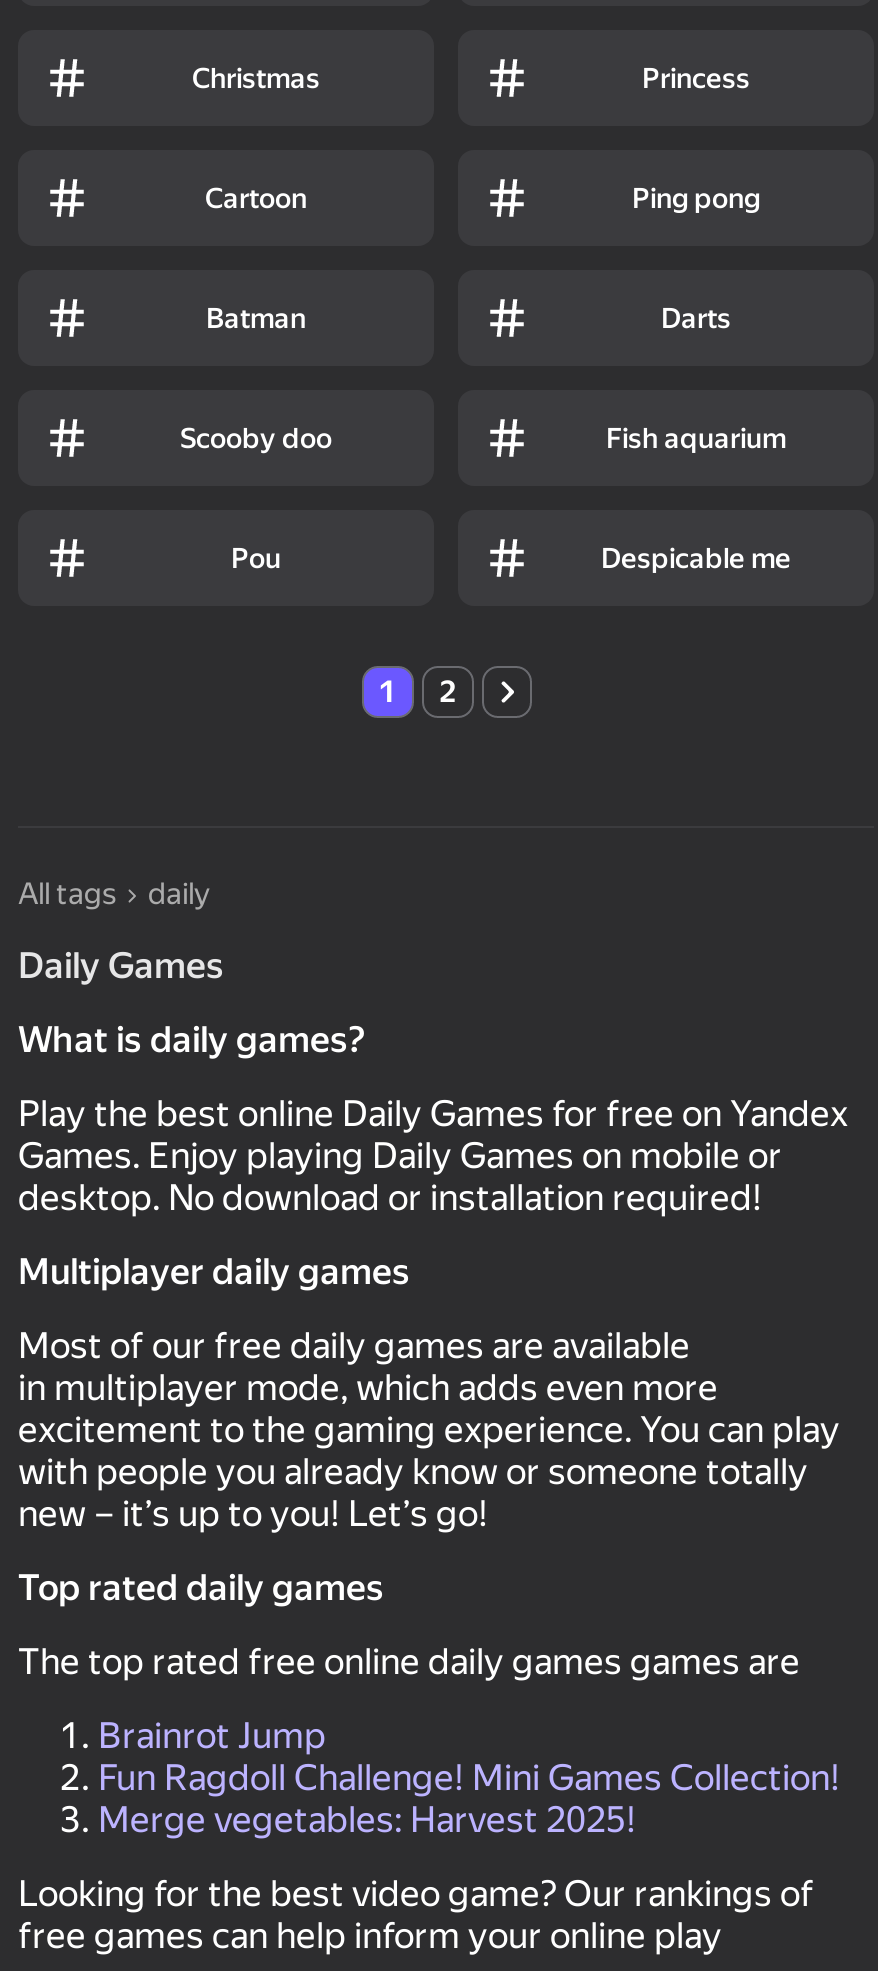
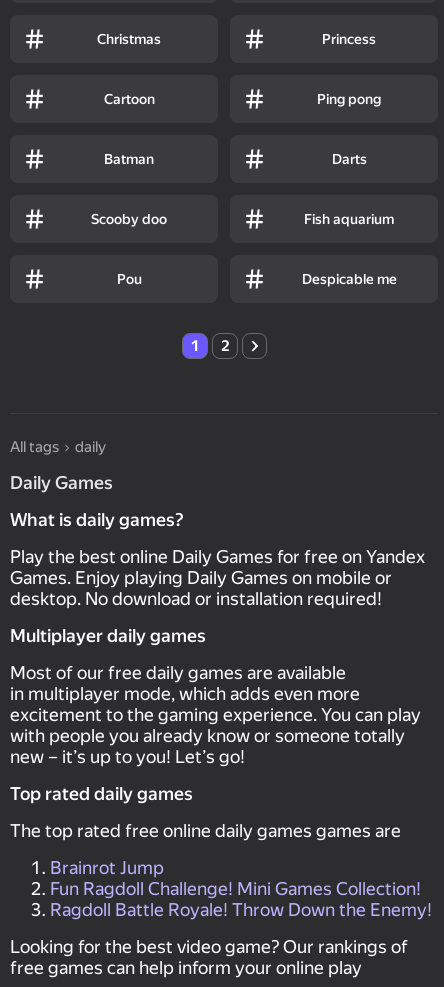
[98,1799,636,1841] Merge vegetables: Harvest 2025! -> [50,899,432,920] Ragdoll Battle Royale! Throw Down the Enemy!

